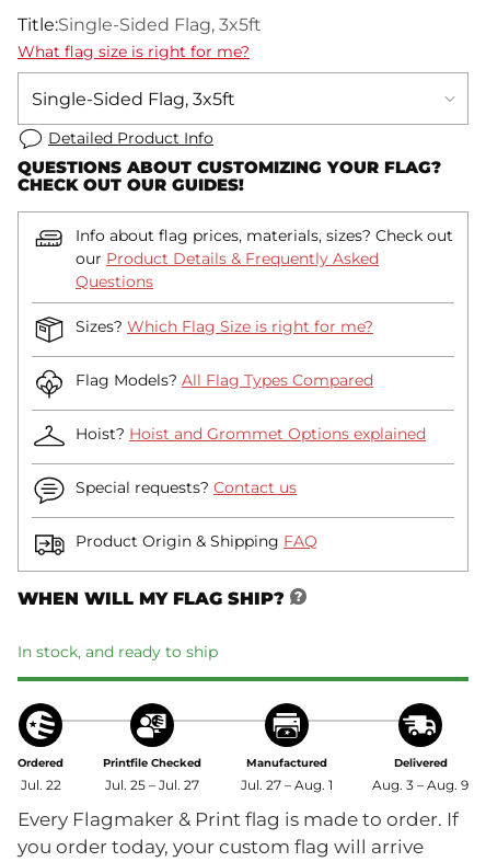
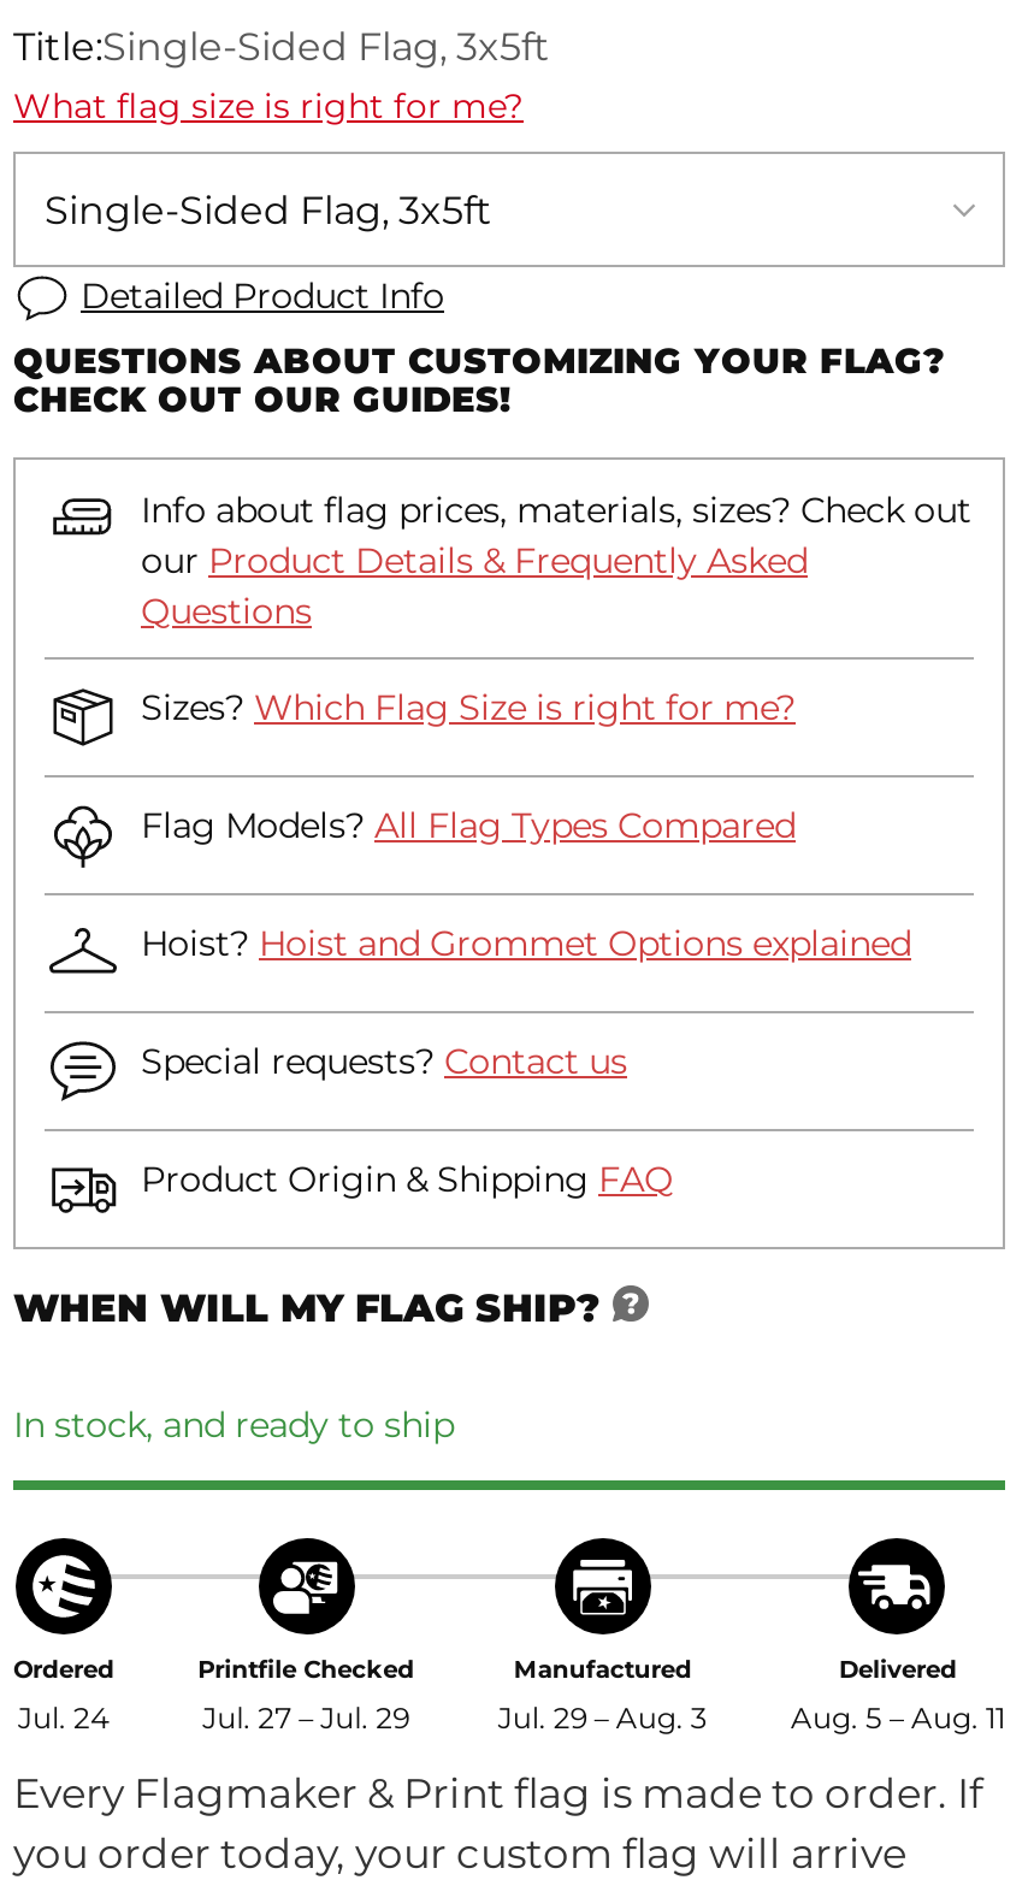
[20,777,61,793] Jul. 22 -> [18,1699,110,1735] Jul. 24
[105,777,199,793] Jul. 25 – Jul. 27 -> [203,1699,410,1735] Jul. 27 – Jul. 29
[241,777,333,793] Jul. 27 – Aug. 1 -> [498,1699,707,1735] Jul. 29 – Aug. 3
[372,777,468,793] Aug. 3 – Aug. 9 -> [791,1699,1005,1735] Aug. 5 – Aug. 11

